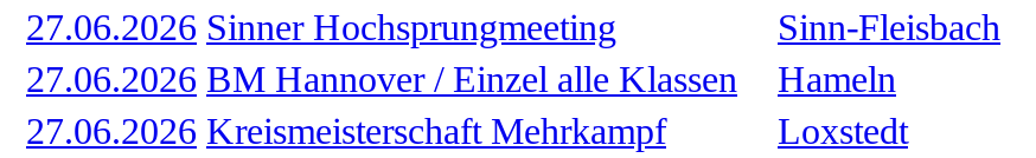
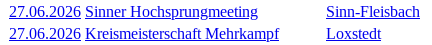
[26,58,896,98] 27.06.2026 BM Hannover / Einzel alle Klassen | Hameln -> none

